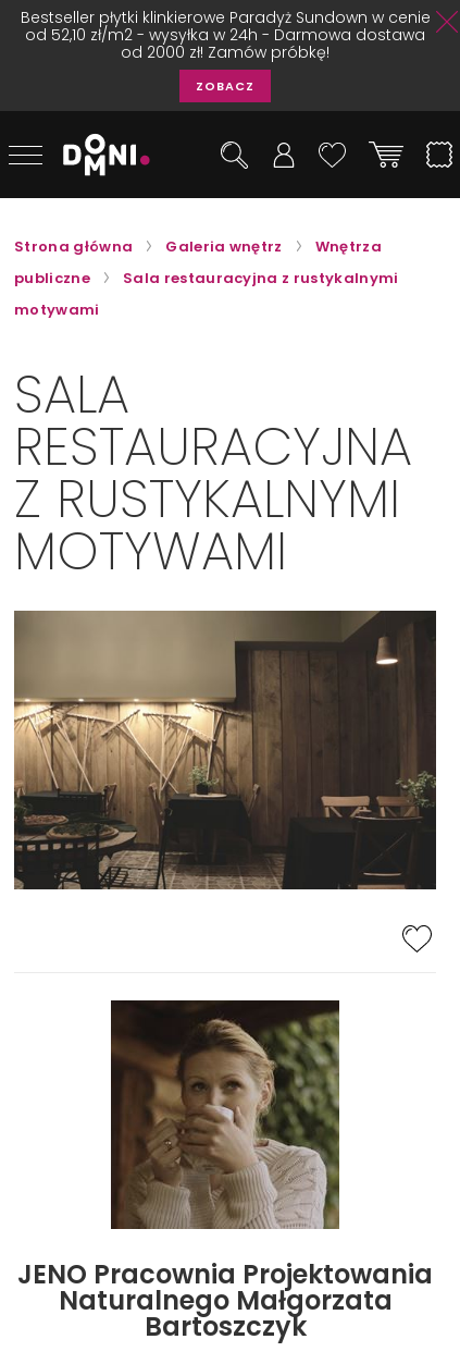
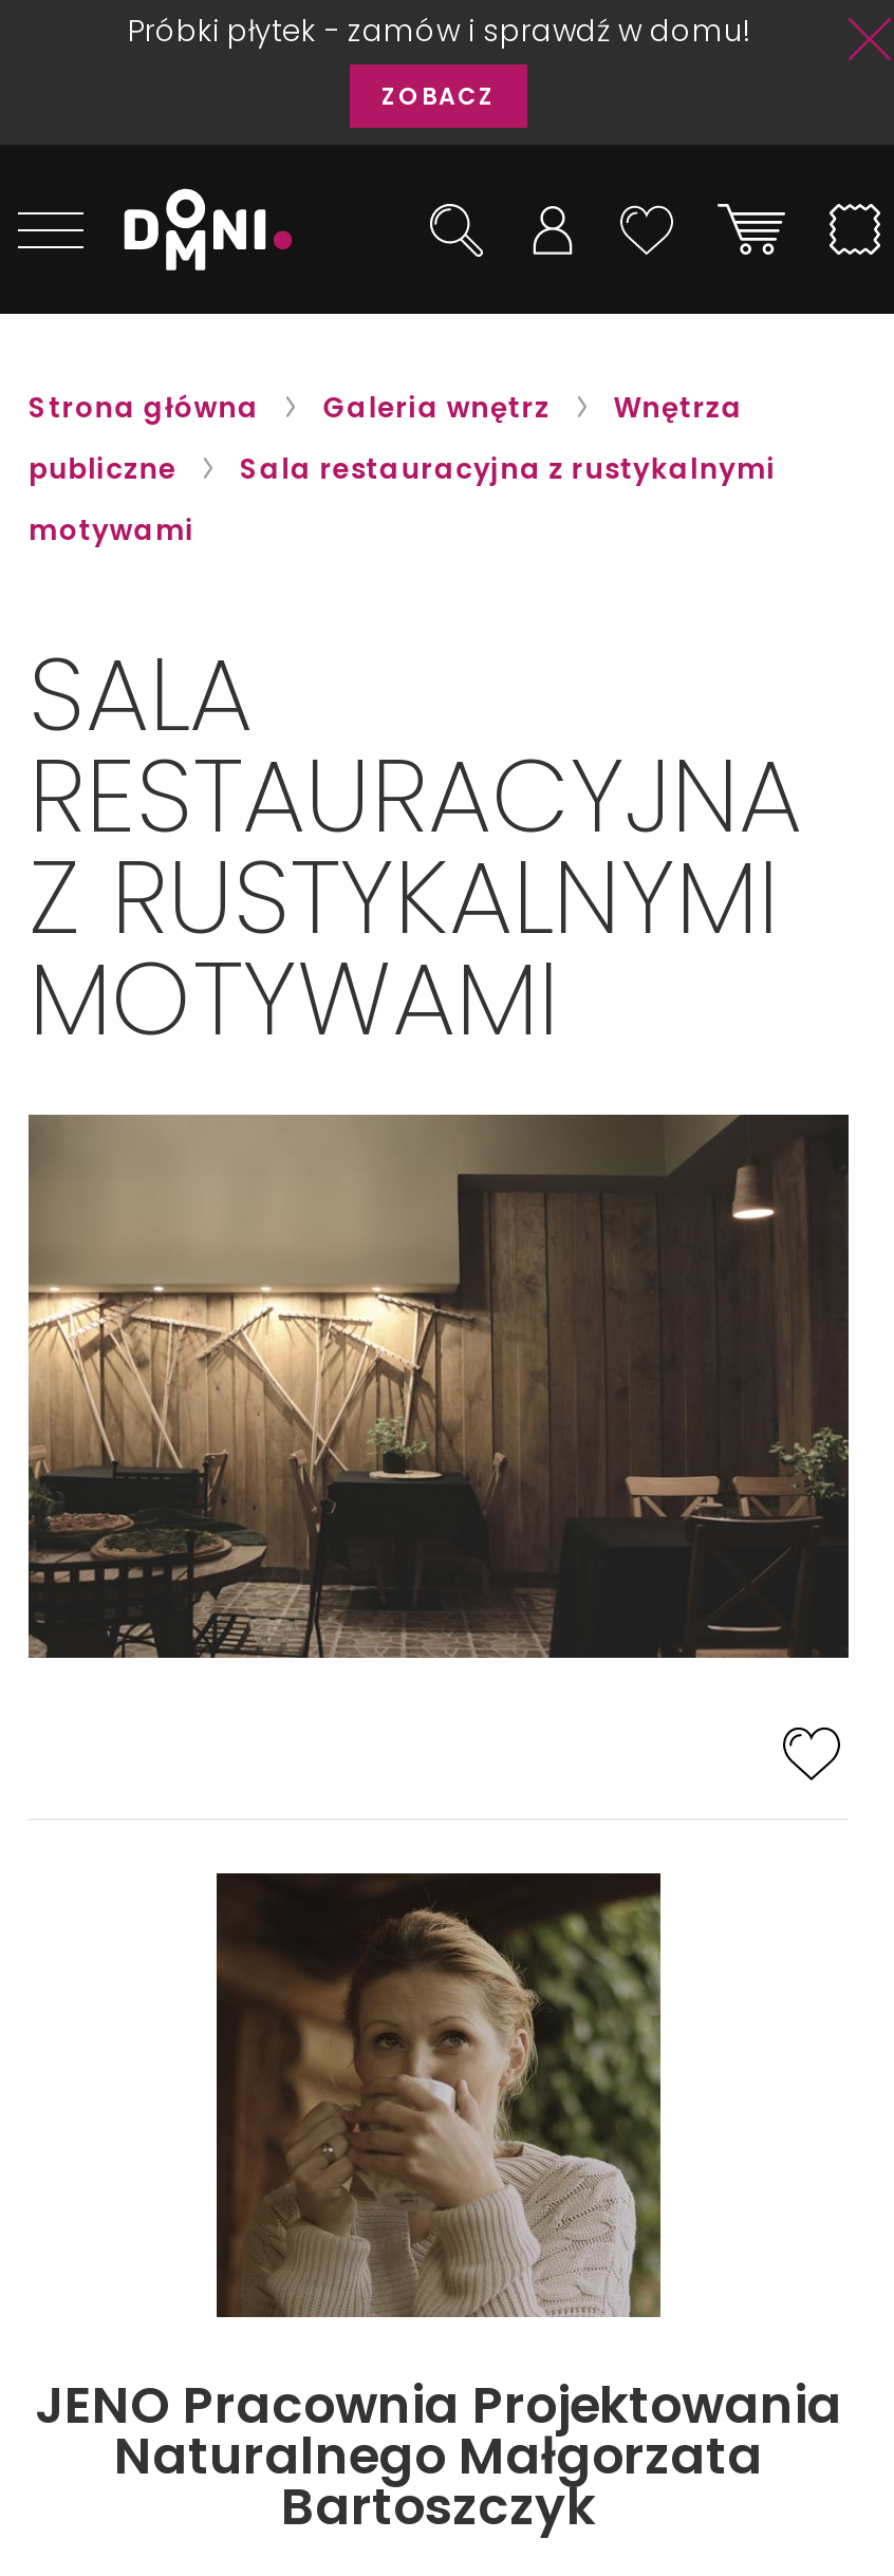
[20,7,430,63] Bestseller płytki klinkierowe Paradyż Sundown w cenie | od 52,10 zł/m2 - wysyłka w 24h - Darmowa dostawa | od 2000 zł! Zamów próbkę! -> [128,10,749,52] Próbki płytek - zamów i sprawdź w domu!

